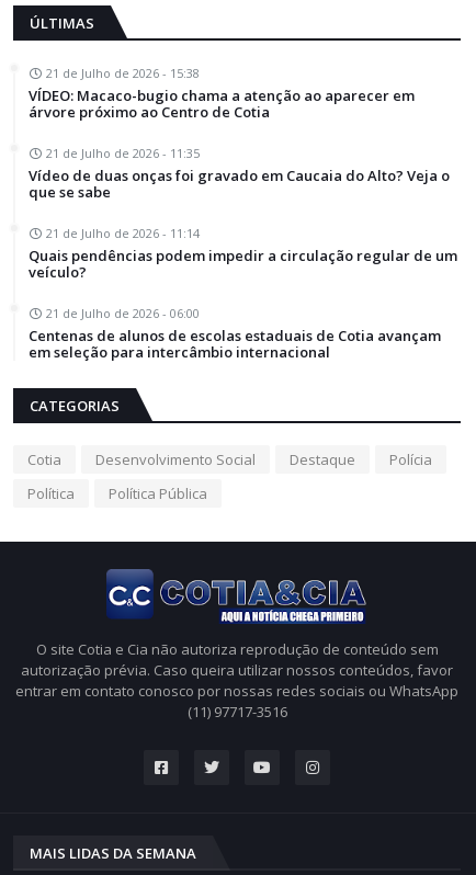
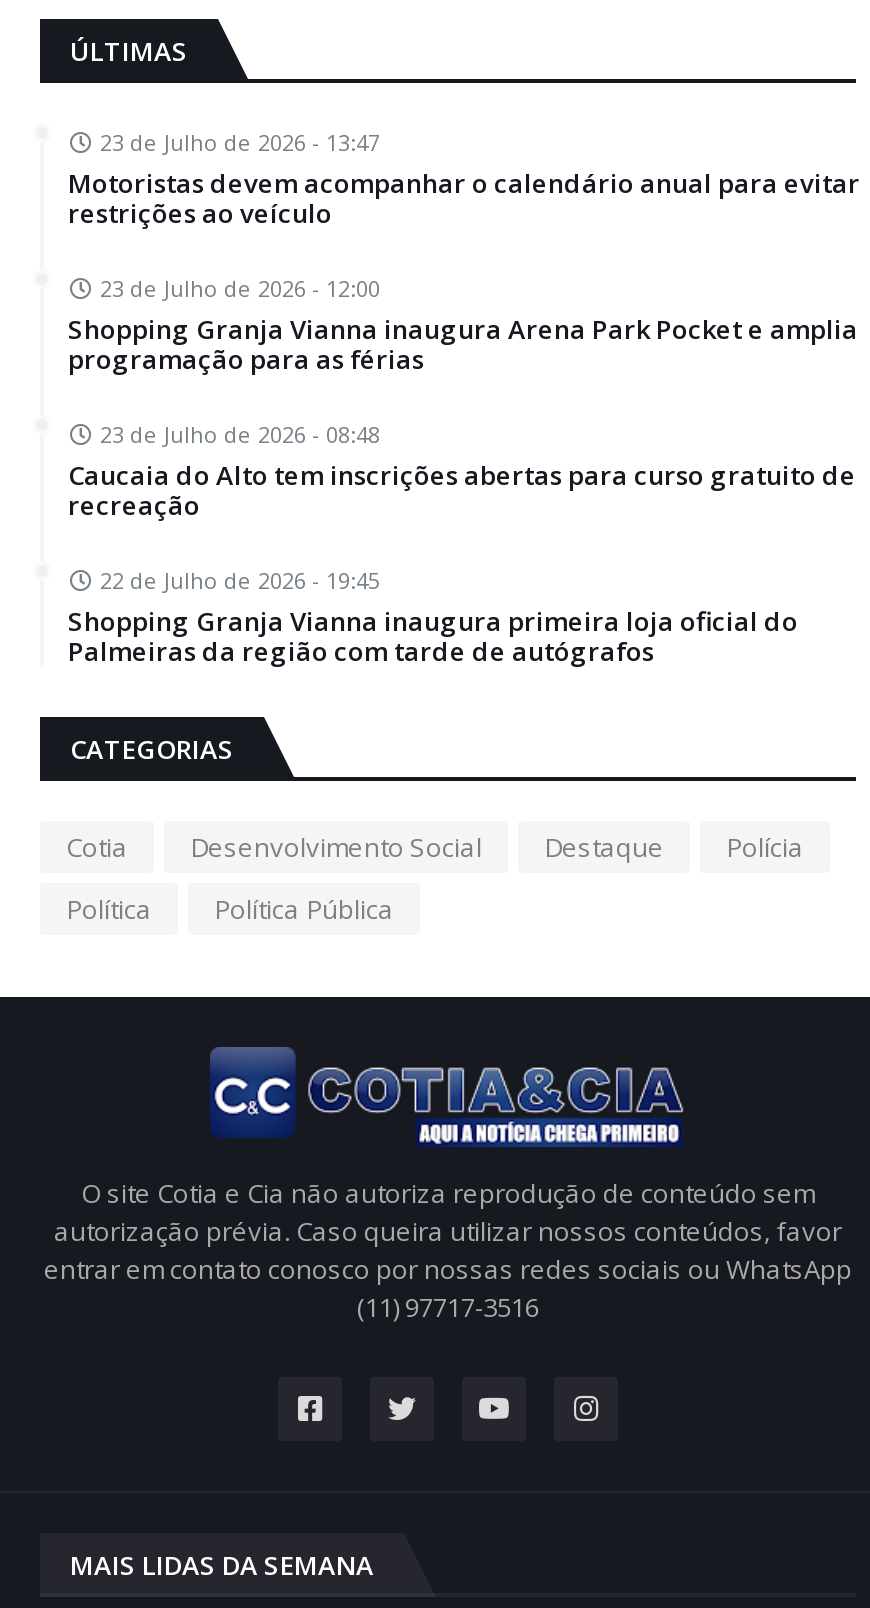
[29,64,415,121] 21 de Julho de 2026 - 15:38 | VÍDEO: Macaco-bugio chama a atenção ao aparecer em | árvore próximo ao Centro de Cotia -> [68,126,860,230] 23 de Julho de 2026 - 13:47 | Motoristas devem acompanhar o calendário anual para evitar | restrições ao veículo
[29,144,450,201] 21 de Julho de 2026 - 11:35 | Vídeo de duas onças foi gravado em Caucaia do Alto? Veja o | que se sabe -> [68,272,858,376] 23 de Julho de 2026 - 12:00 | Shopping Granja Vianna inaugura Arena Park Pocket e amplia | programação para as férias
[29,224,457,281] 21 de Julho de 2026 - 11:14 | Quais pendências podem impedir a circulação regular de um | veículo? -> [68,418,856,522] 23 de Julho de 2026 - 08:48 | Caucaia do Alto tem inscrições abertas para curso gratuito de | recreação
[29,304,441,361] 21 de Julho de 2026 - 06:00 | Centenas de alunos de escolas estaduais de Cotia avançam | em seleção para intercâmbio internacional -> [68,564,798,668] 22 de Julho de 2026 - 19:45 | Shopping Granja Vianna inaugura primeira loja oficial do | Palmeiras da região com tarde de autógrafos

